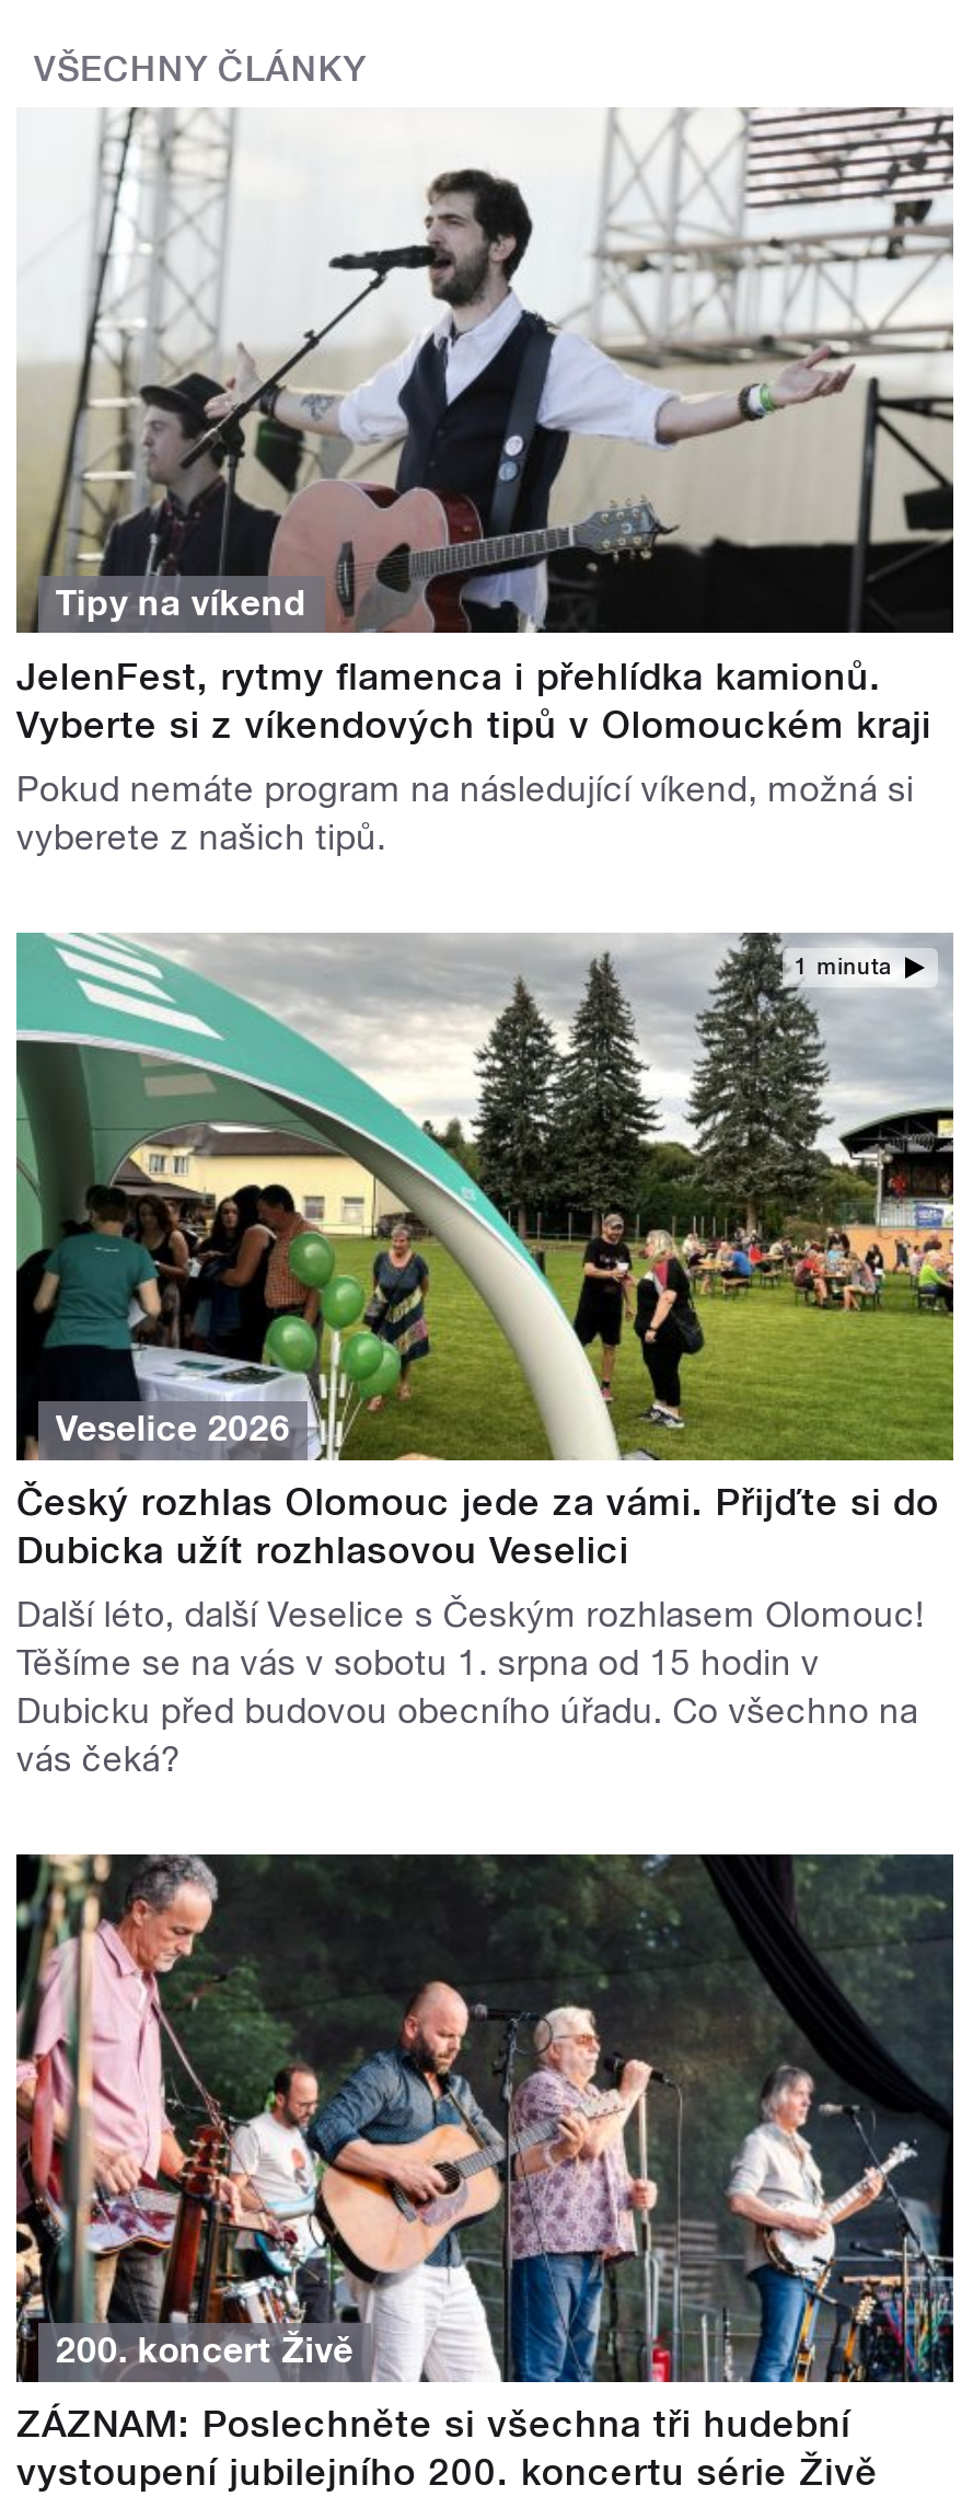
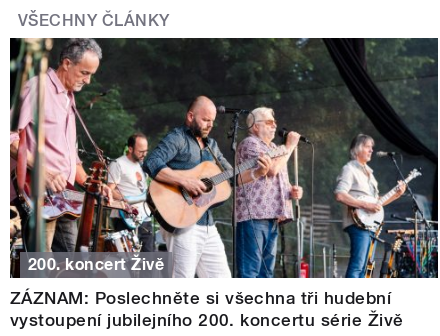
[16,107,955,979] [image] | Tipy na víkend | JelenFest, rytmy flamenca i přehlídka kamionů. | Vyberte si z víkendových tipů v Olomouckém kraji | Pokud nemáte program na následující víkend, možná si | vyberete z našich tipů. | 1 minuta -> none
[14,931,955,1780] [image] | Veselice 2026 | Český rozhlas Olomouc jede za vámi. Přijďte si do | Dubicka užít rozhlasovou Veselici | Další léto, další Veselice s Českým rozhlasem Olomouc! | Těšíme se na vás v sobotu 1. srpna od 15 hodin v | Dubicku před budovou obecního úřadu. Co všechno na | vás čeká? -> none

